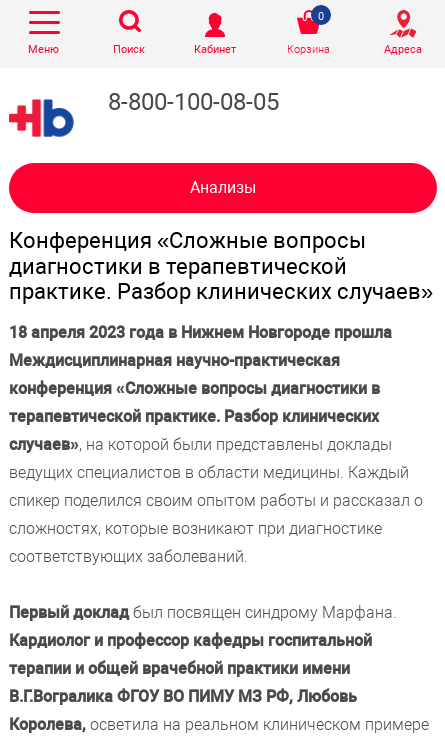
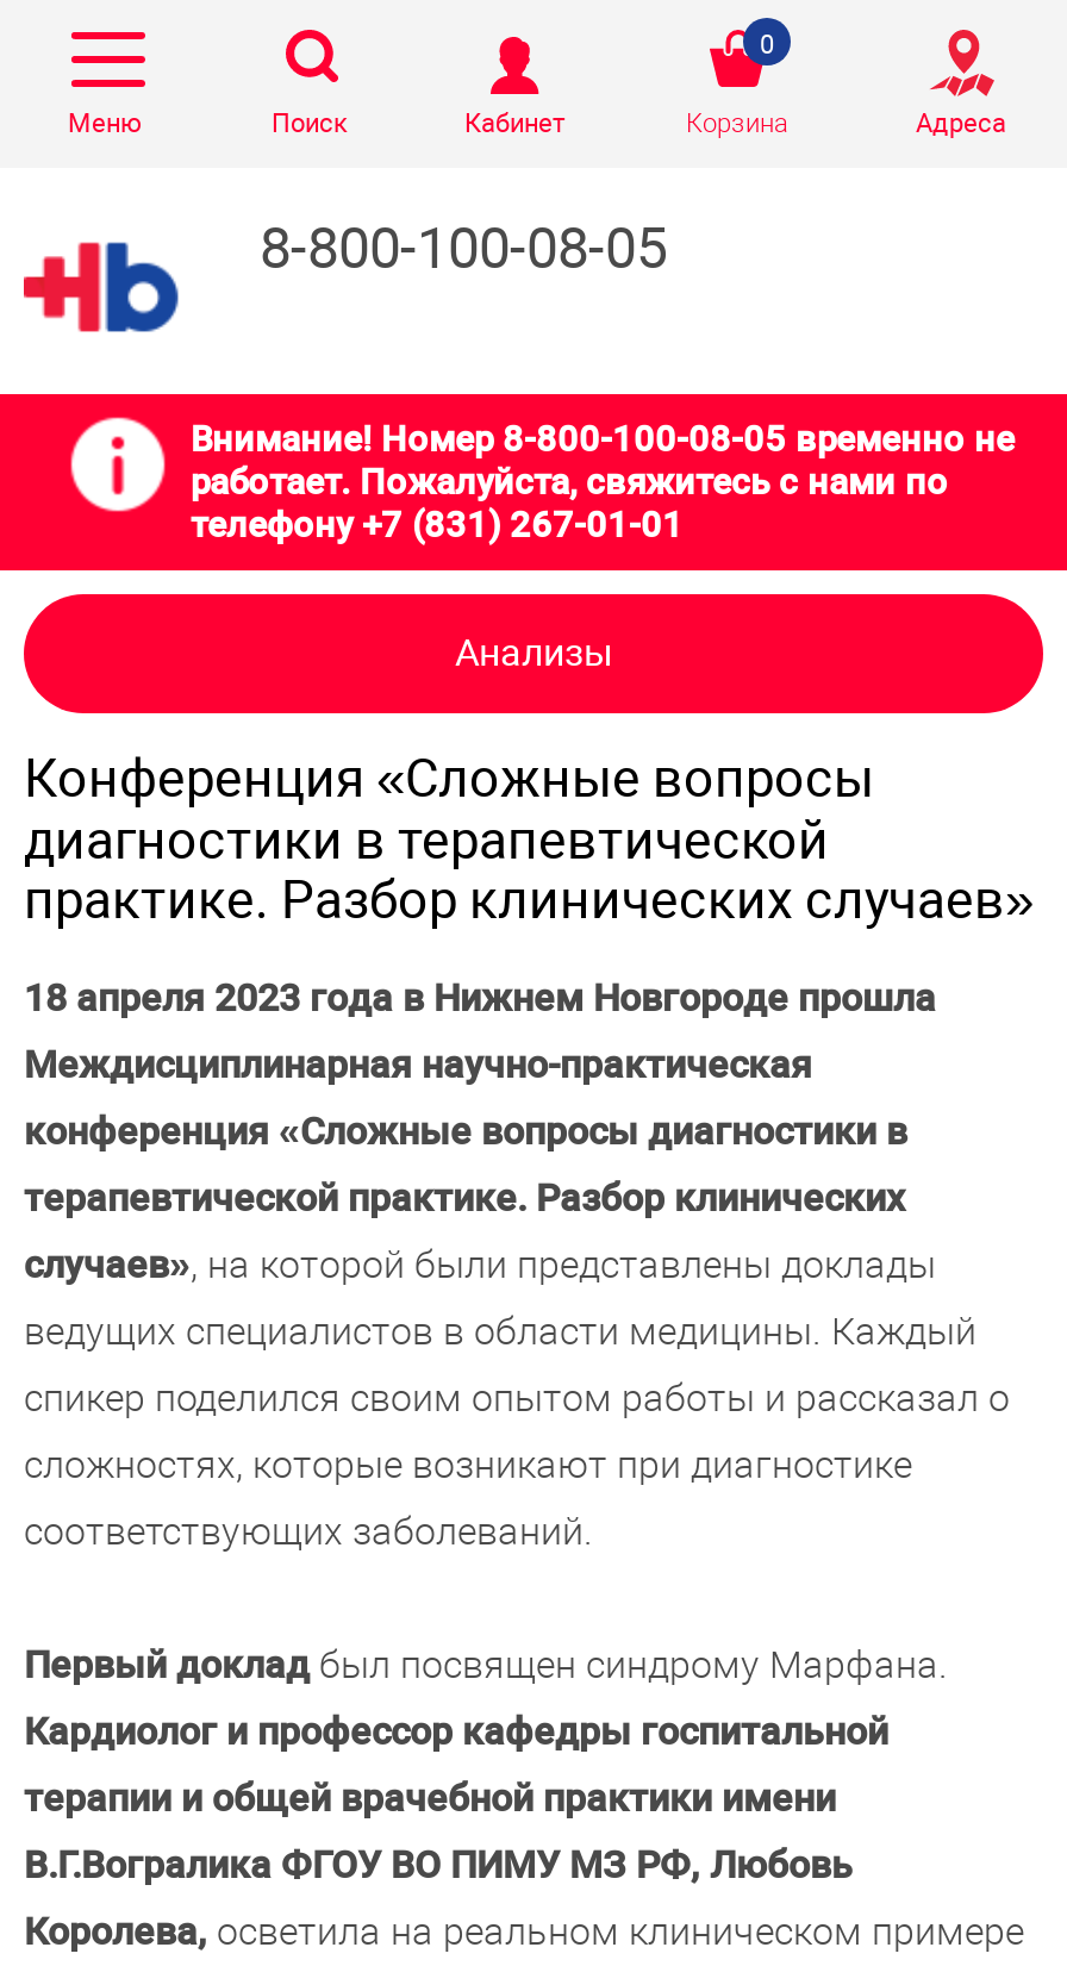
none -> [7,392,1060,573] [image] | Внимание! Номер 8-800-100-08-05 временно не | работает. Пожалуйста, свяжитесь с нами по | телефону +7 (831) 267-01-01

